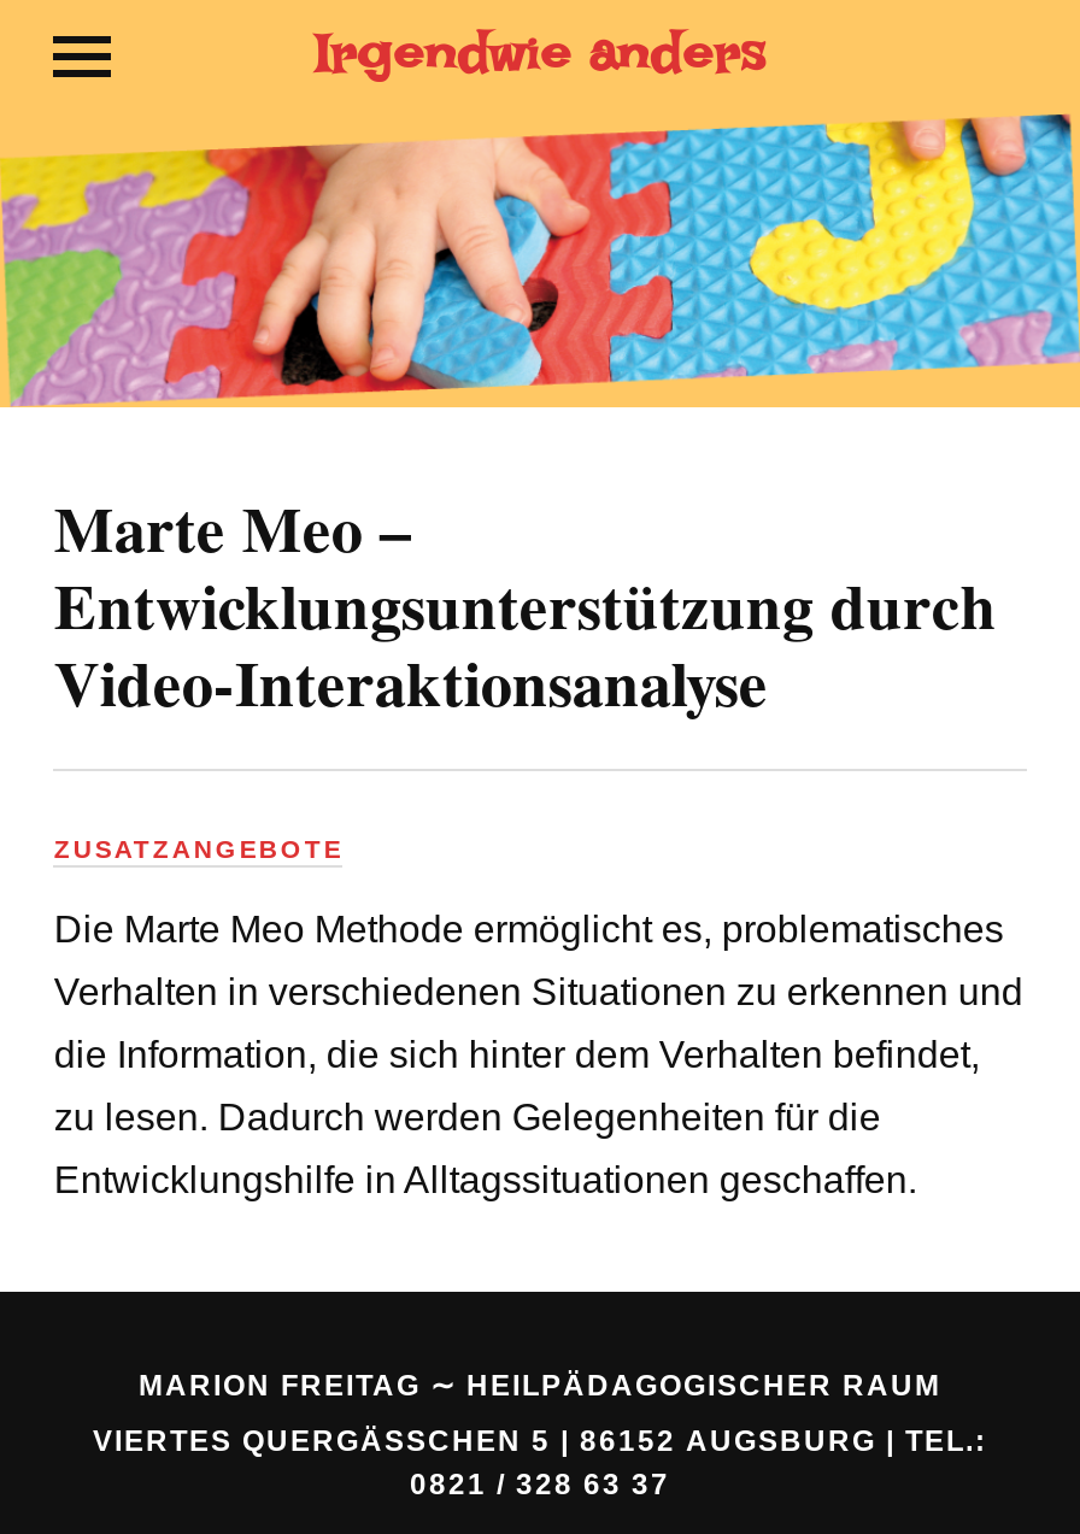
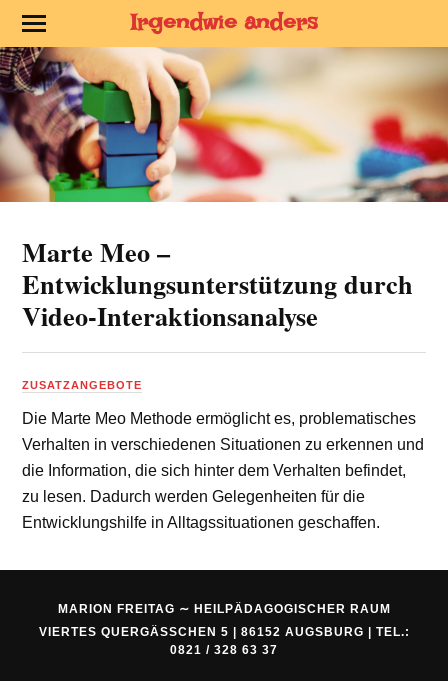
[7,113,1073,410] [image] -> [3,46,445,203] [image]

